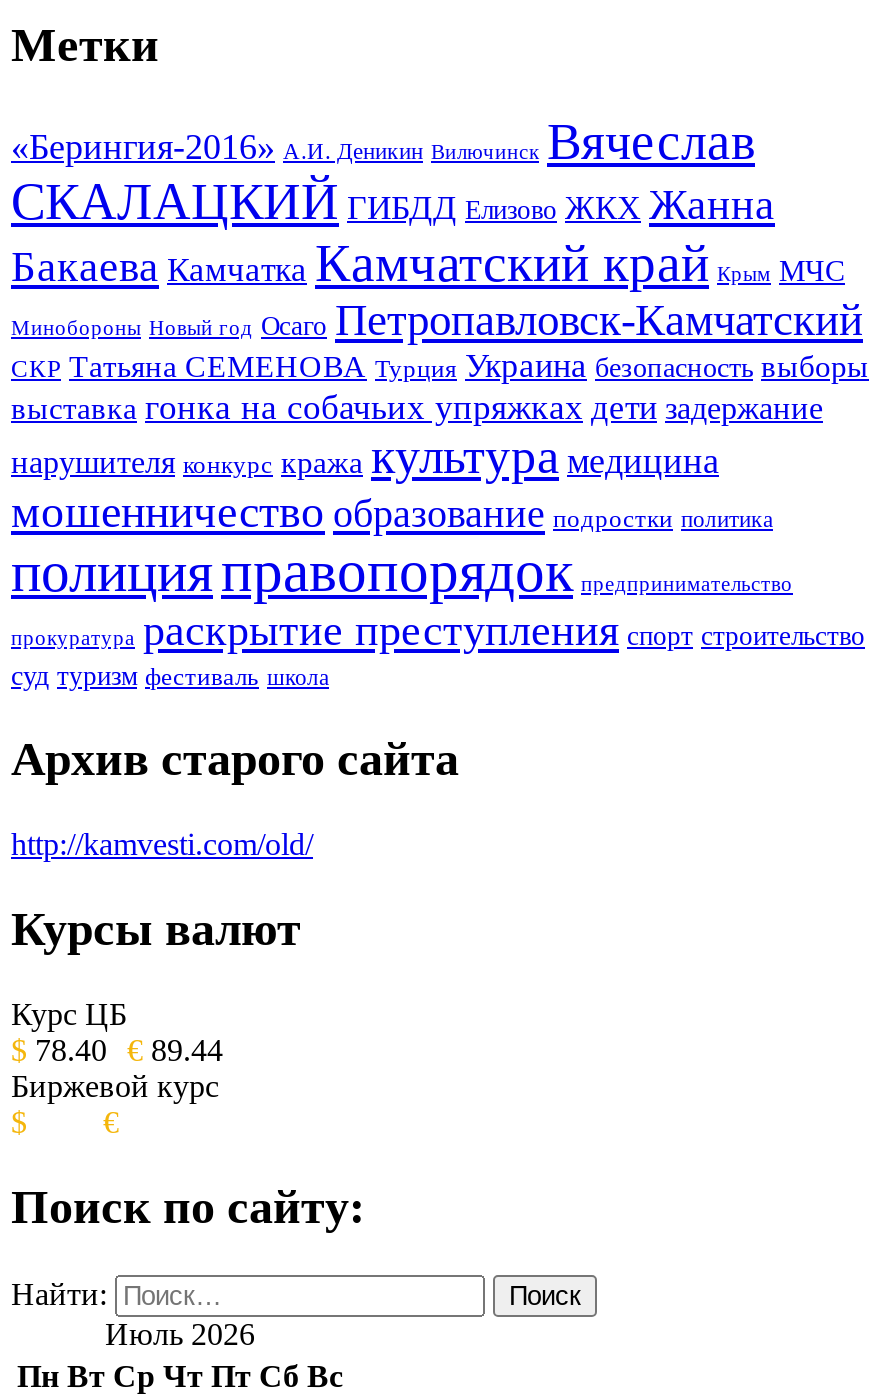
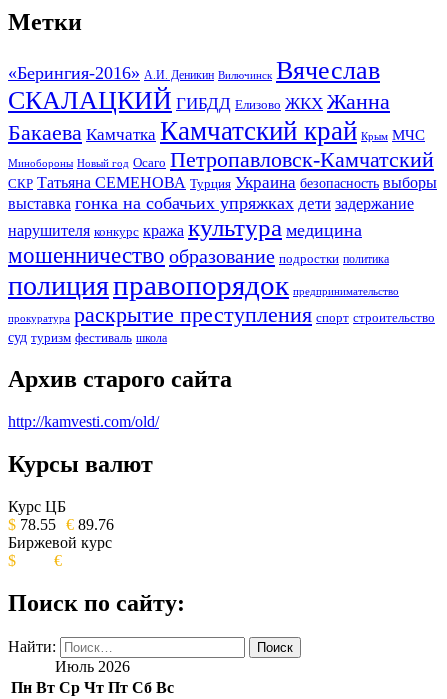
[11,1033,223,1067] $ 78.40 € 89.44 -> [8,516,114,533] $ 78.55 € 89.76

